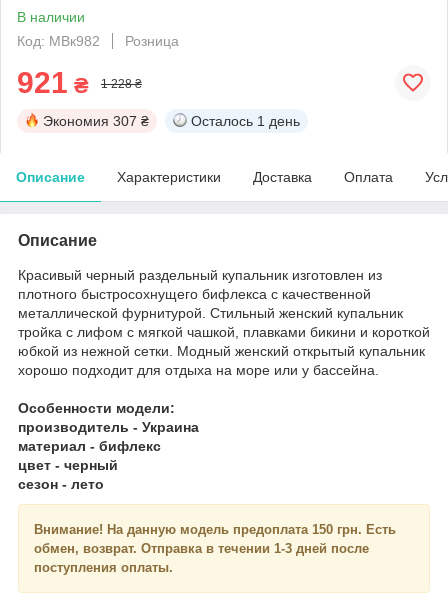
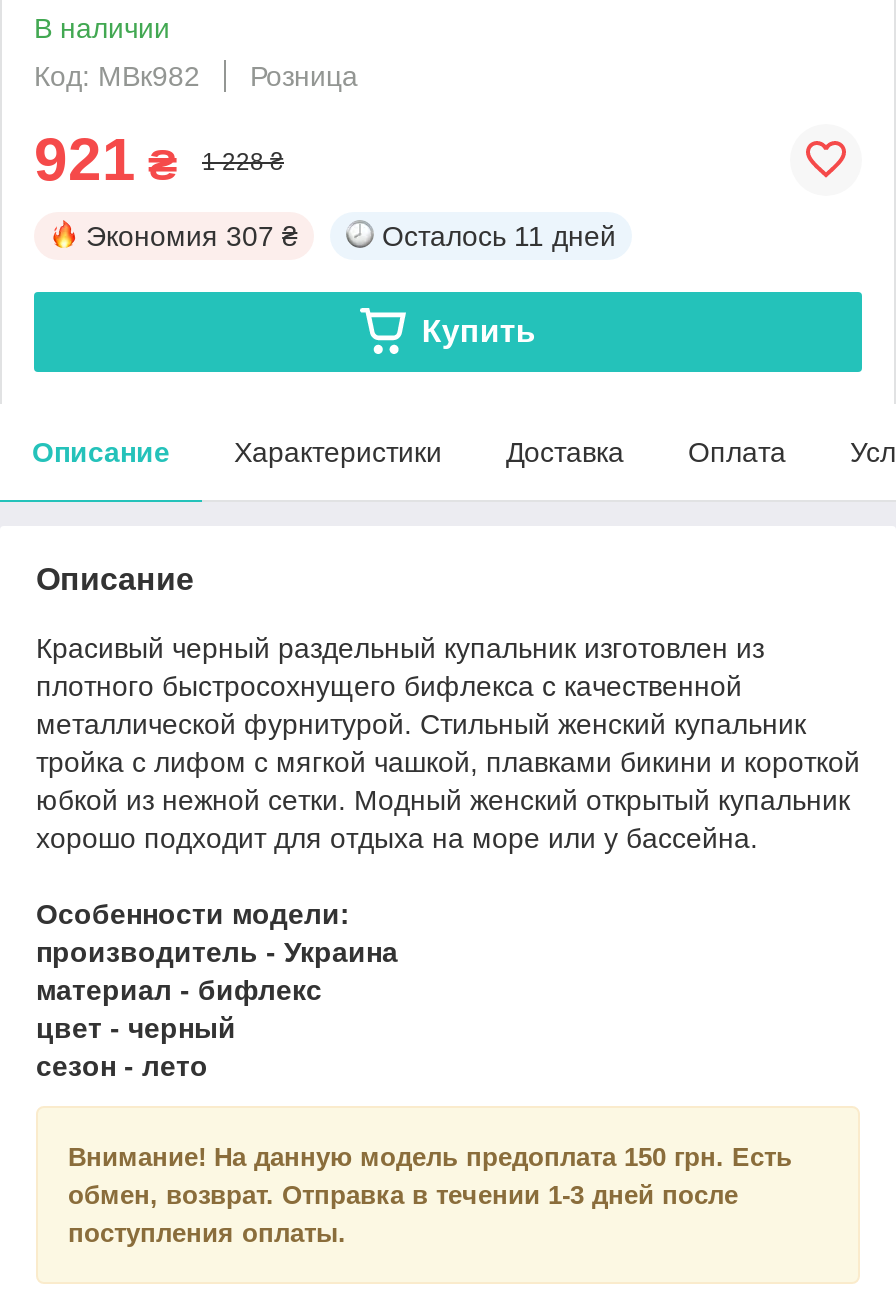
[191,113,300,129] Осталось 1 день -> [382,220,616,348] Осталось 11 дней | Купить

